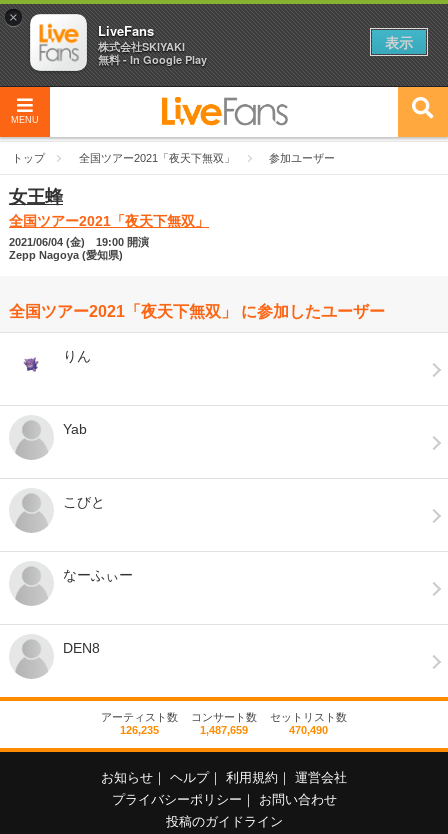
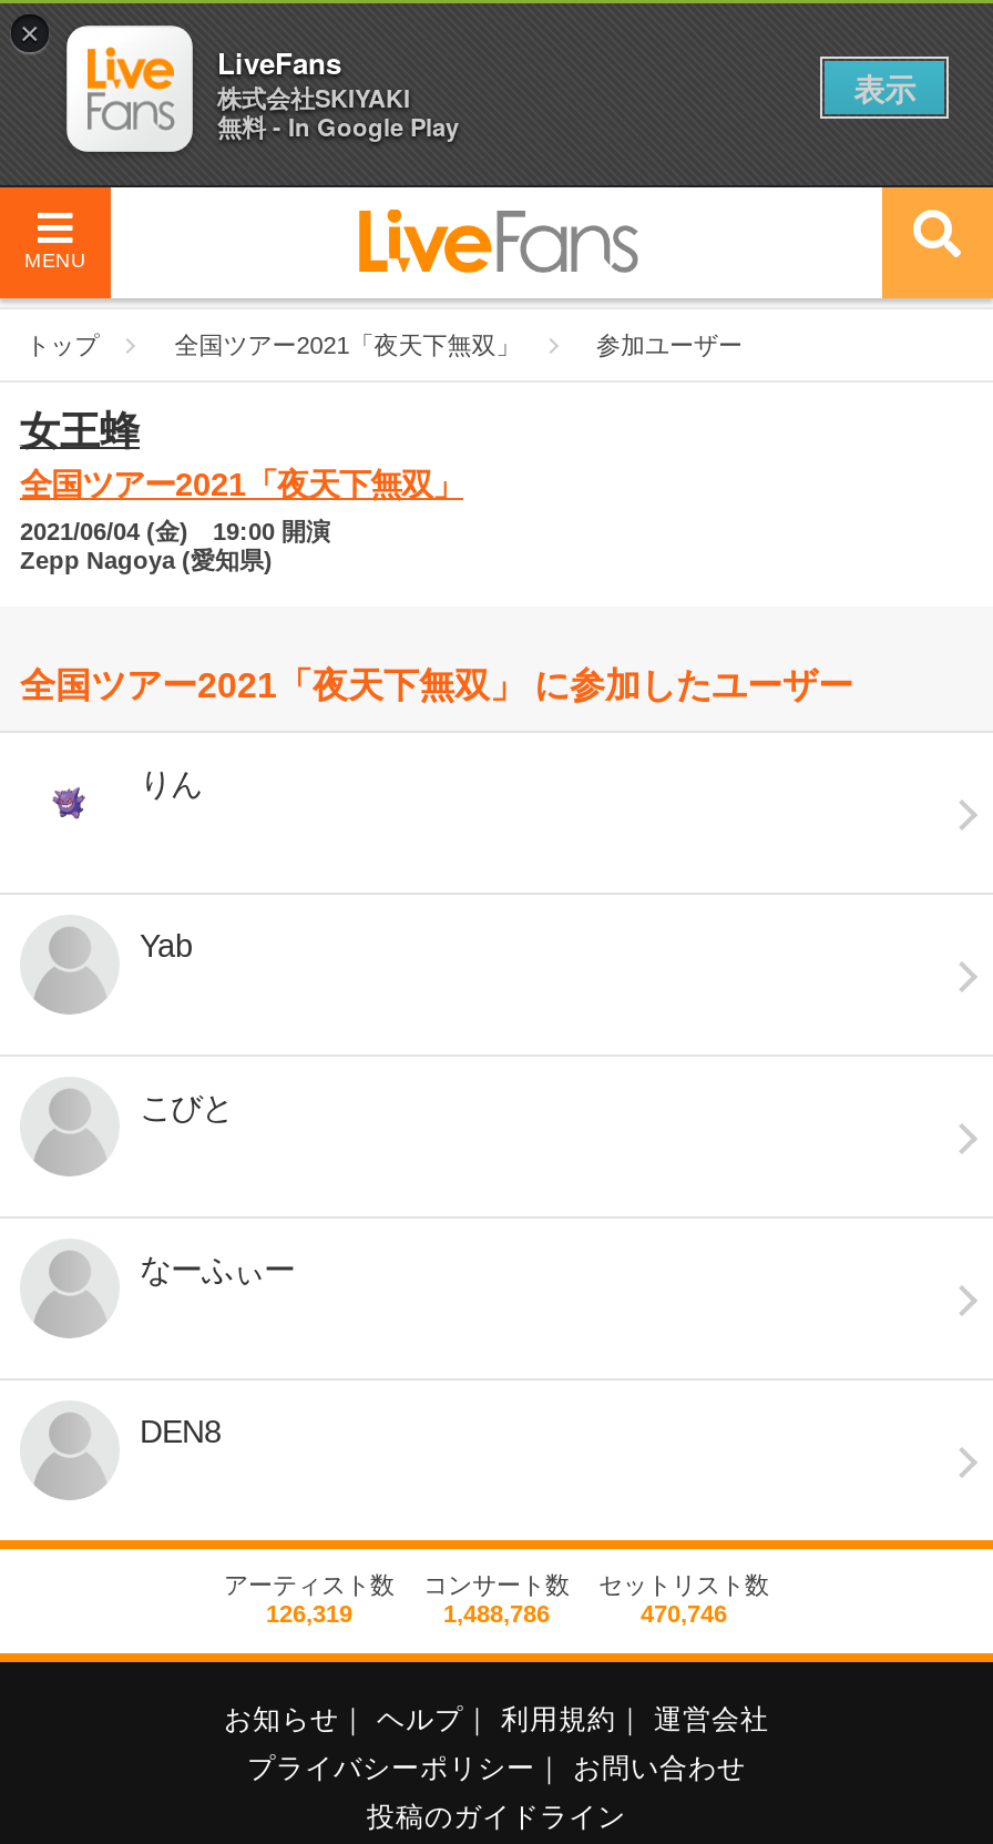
[120,724,159,736] 126,235 -> [266,1600,352,1627] 126,319
[200,724,248,736] 1,487,659 -> [443,1600,550,1627] 1,488,786
[289,724,328,736] 470,490 -> [641,1600,727,1627] 470,746

